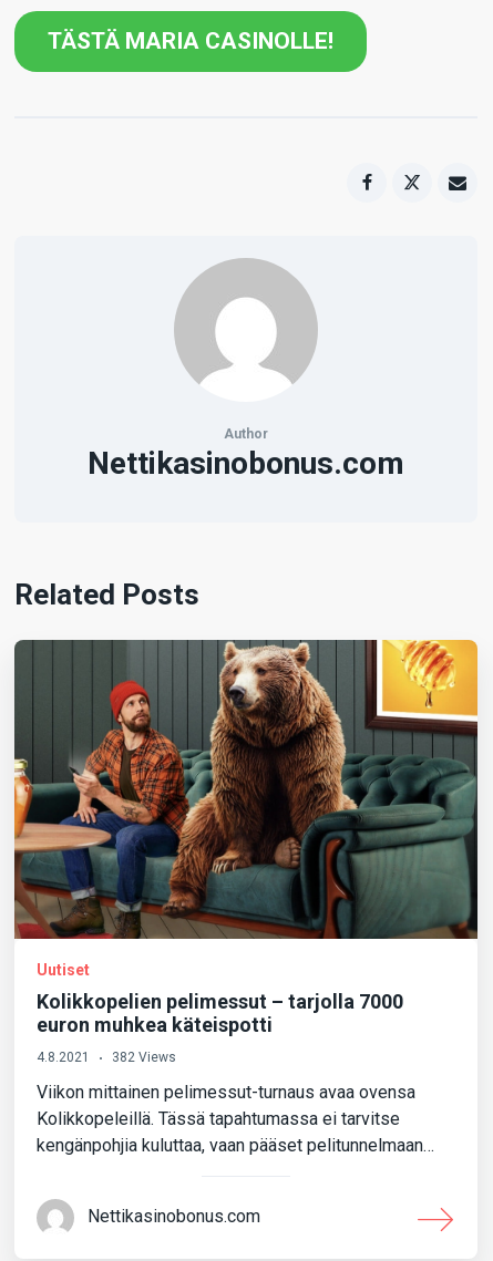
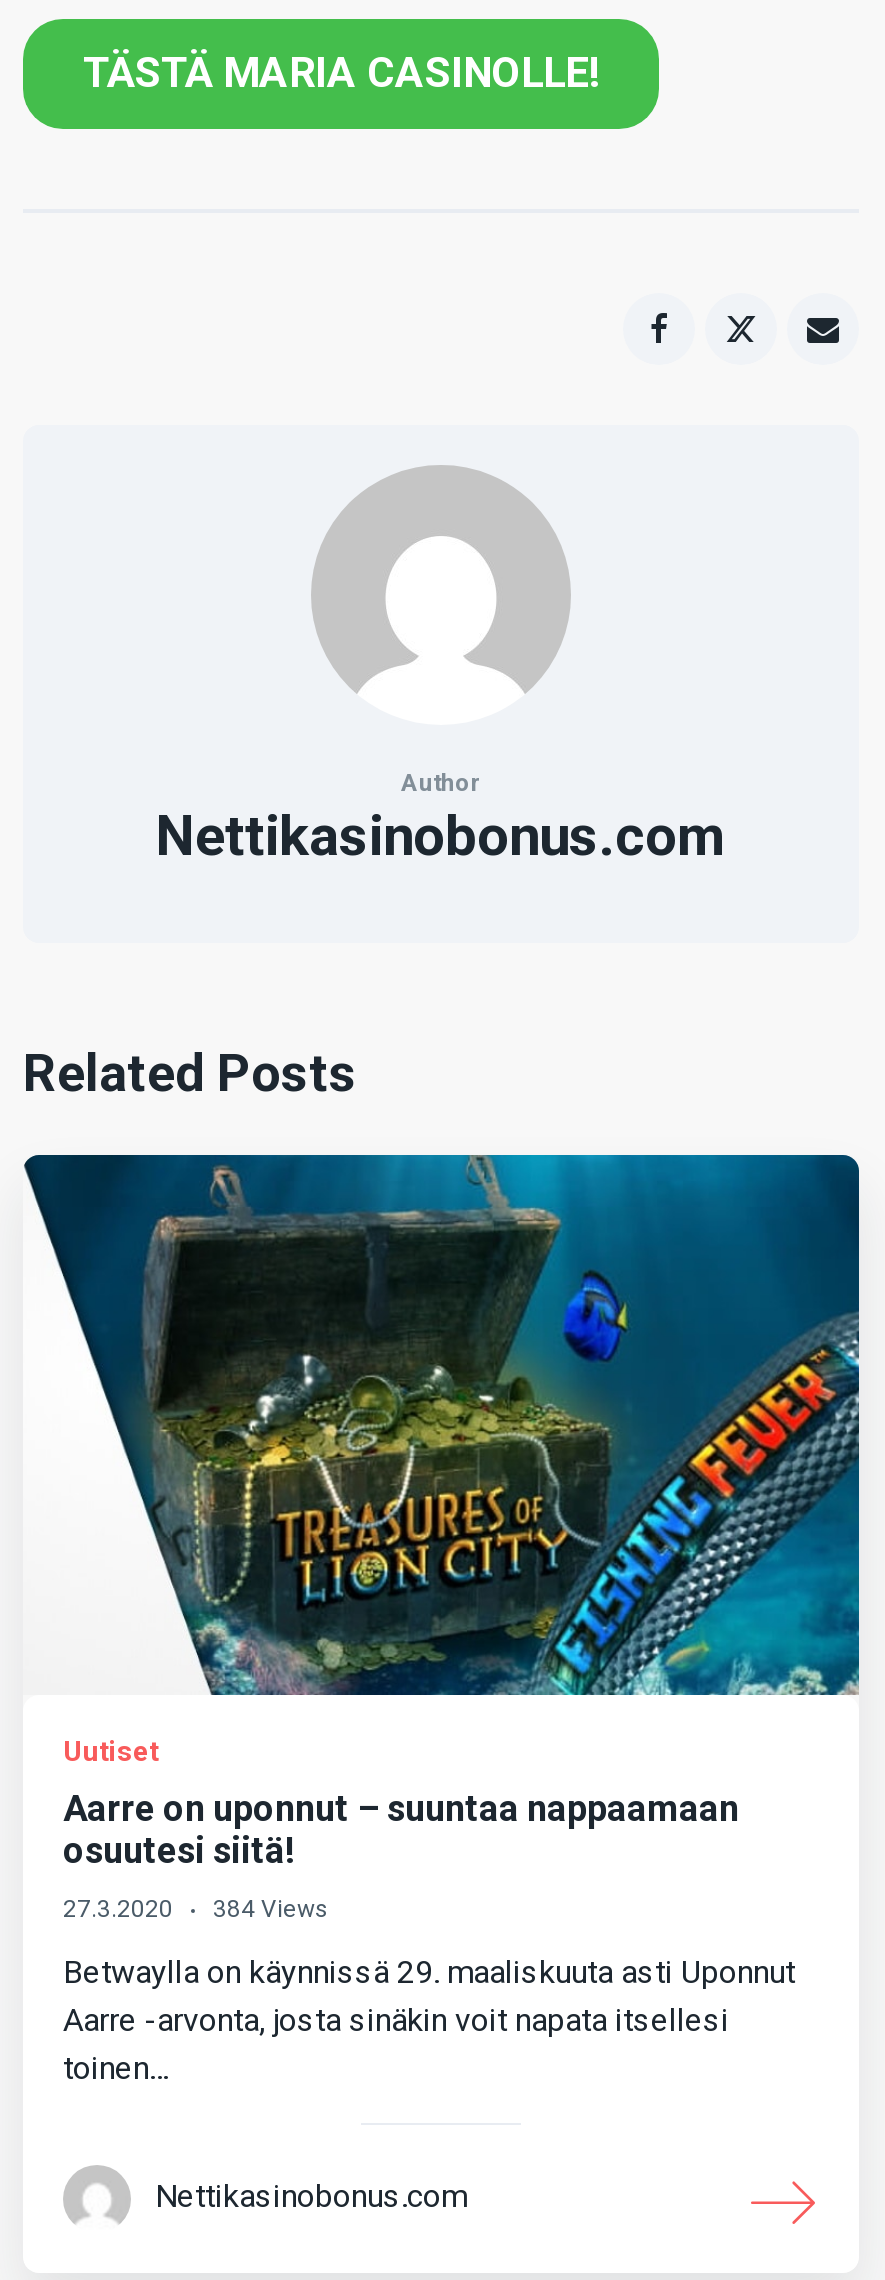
[13,639,479,940] [image] -> [23,1153,861,1697] [image]
[37,989,403,1036] Kolikkopelien pelimessut – tarjolla 7000 | euron muhkea käteispotti -> [63,1786,739,1870] Aarre on uponnut – suuntaa nappaamaan | osuutesi siitä!
[37,1049,176,1065] 4.8.2021 | 382 Views -> [63,1894,329,1922] 27.3.2020 | 384 Views
[37,1081,434,1155] Viikon mittainen pelimessut-turnaus avaa ovensa | Kolikkopeleillä. Tässä tapahtumassa ei tarvitse | kengänpohjia kuluttaa, vaan pääset pelitunnelmaan… -> [63,1952,795,2086] Betwaylla on käynnissä 29. maaliskuuta asti Uponnut | Aarre -arvonta, josta sinäkin voit napata itsellesi | toinen…

